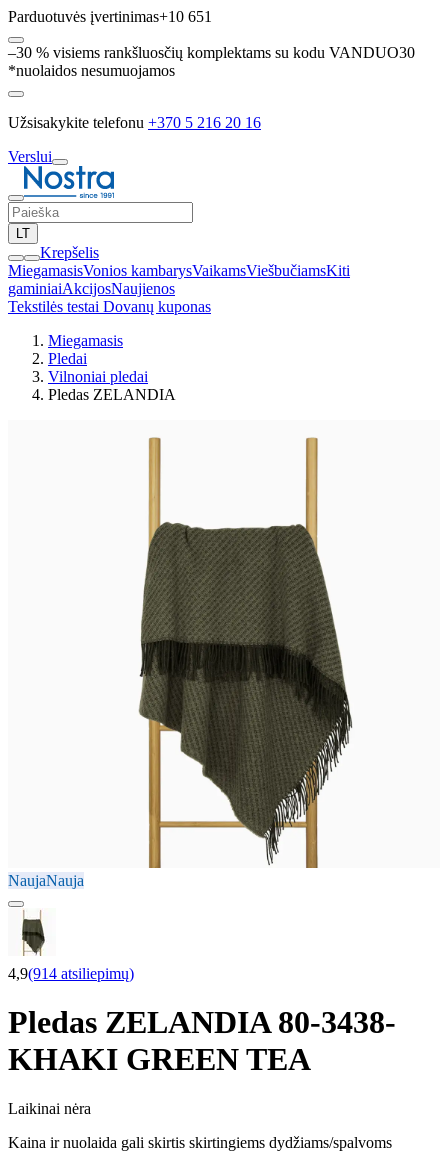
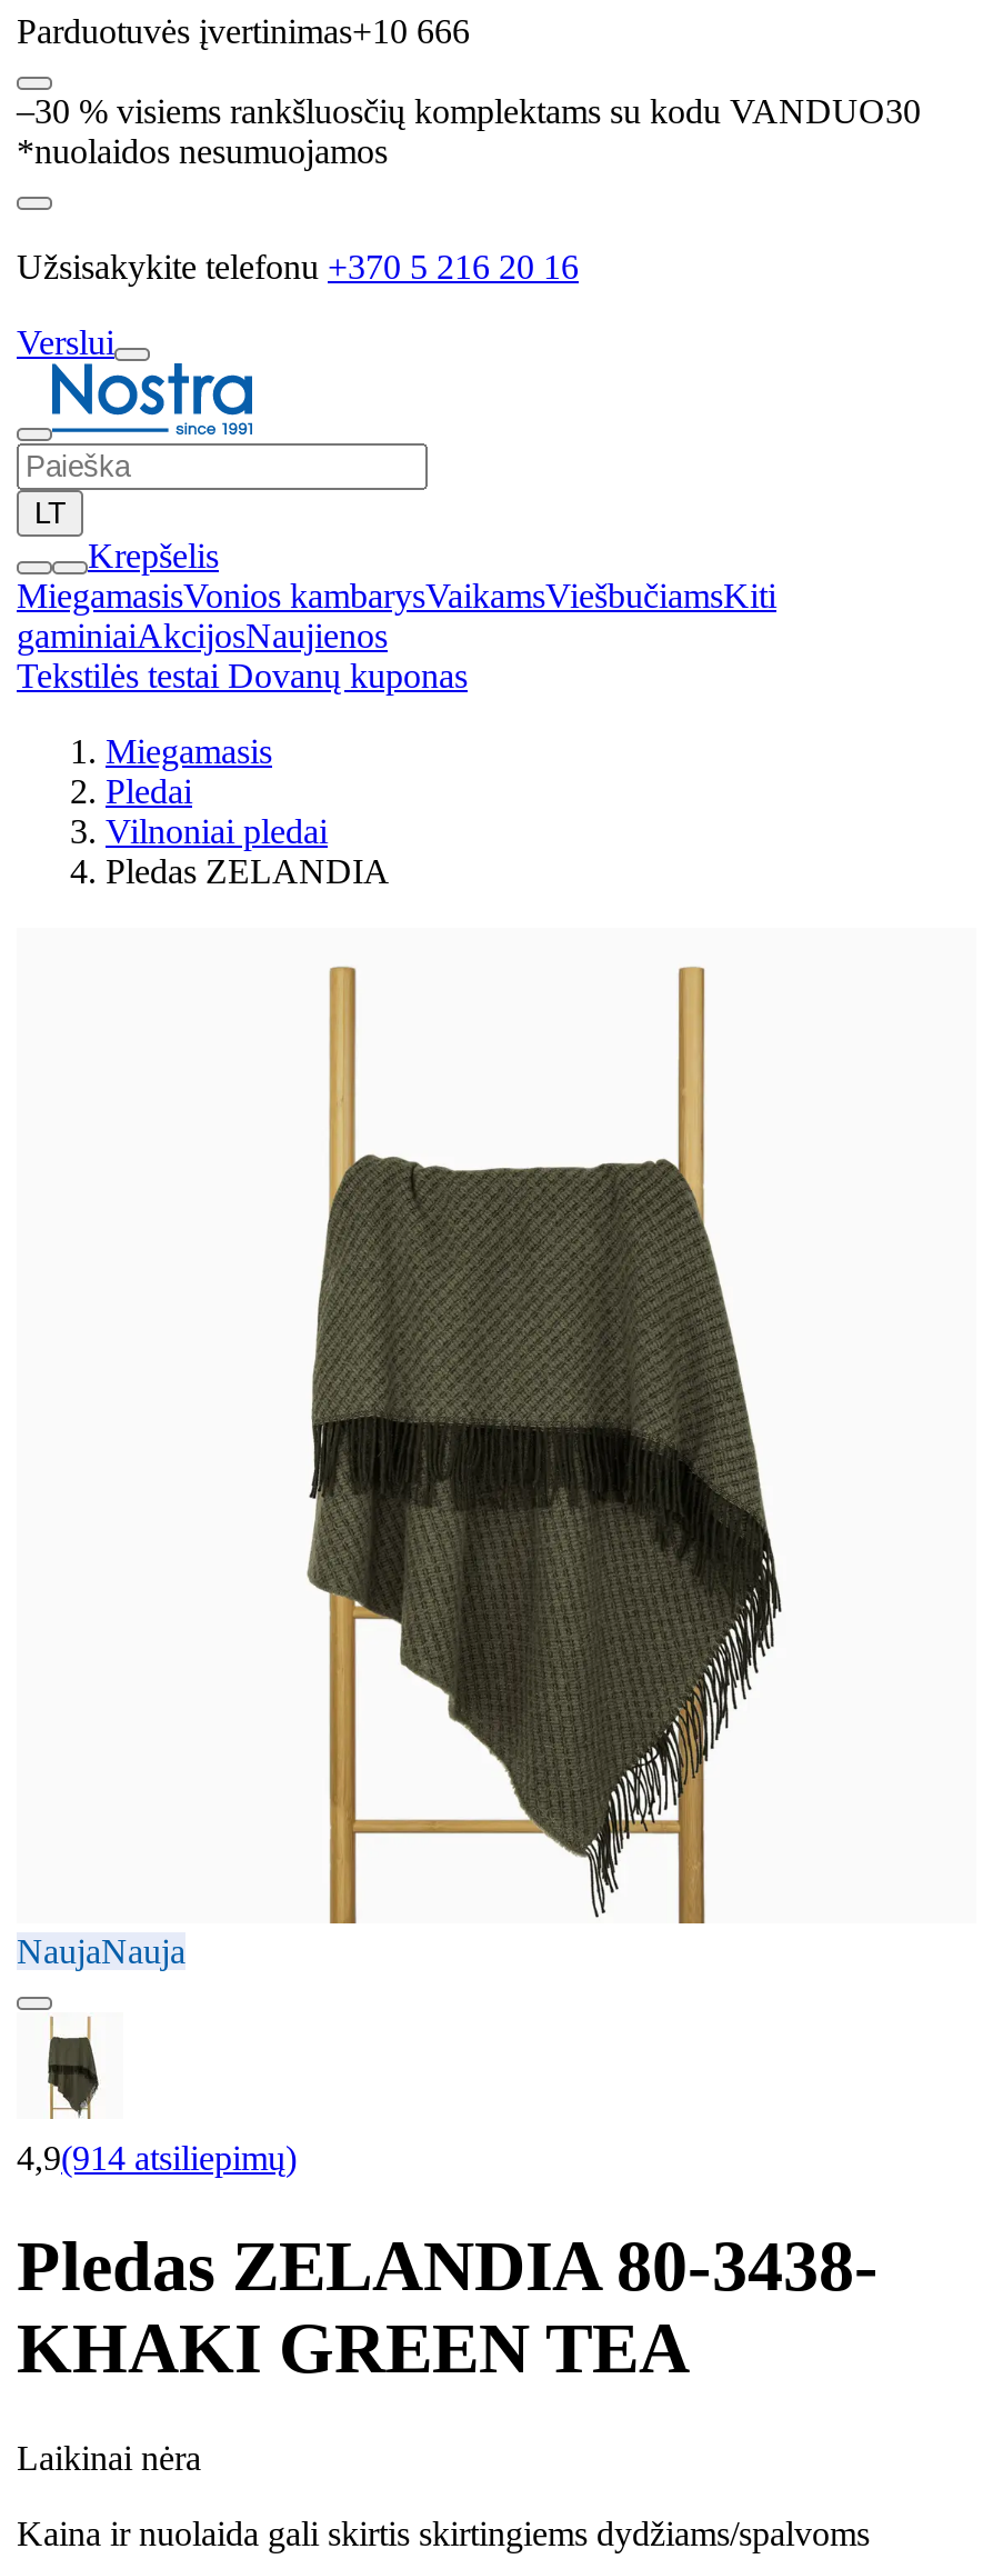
[8,8,212,25] Parduotuvės įvertinimas+10 651 -> [17,12,470,50] Parduotuvės įvertinimas+10 666

